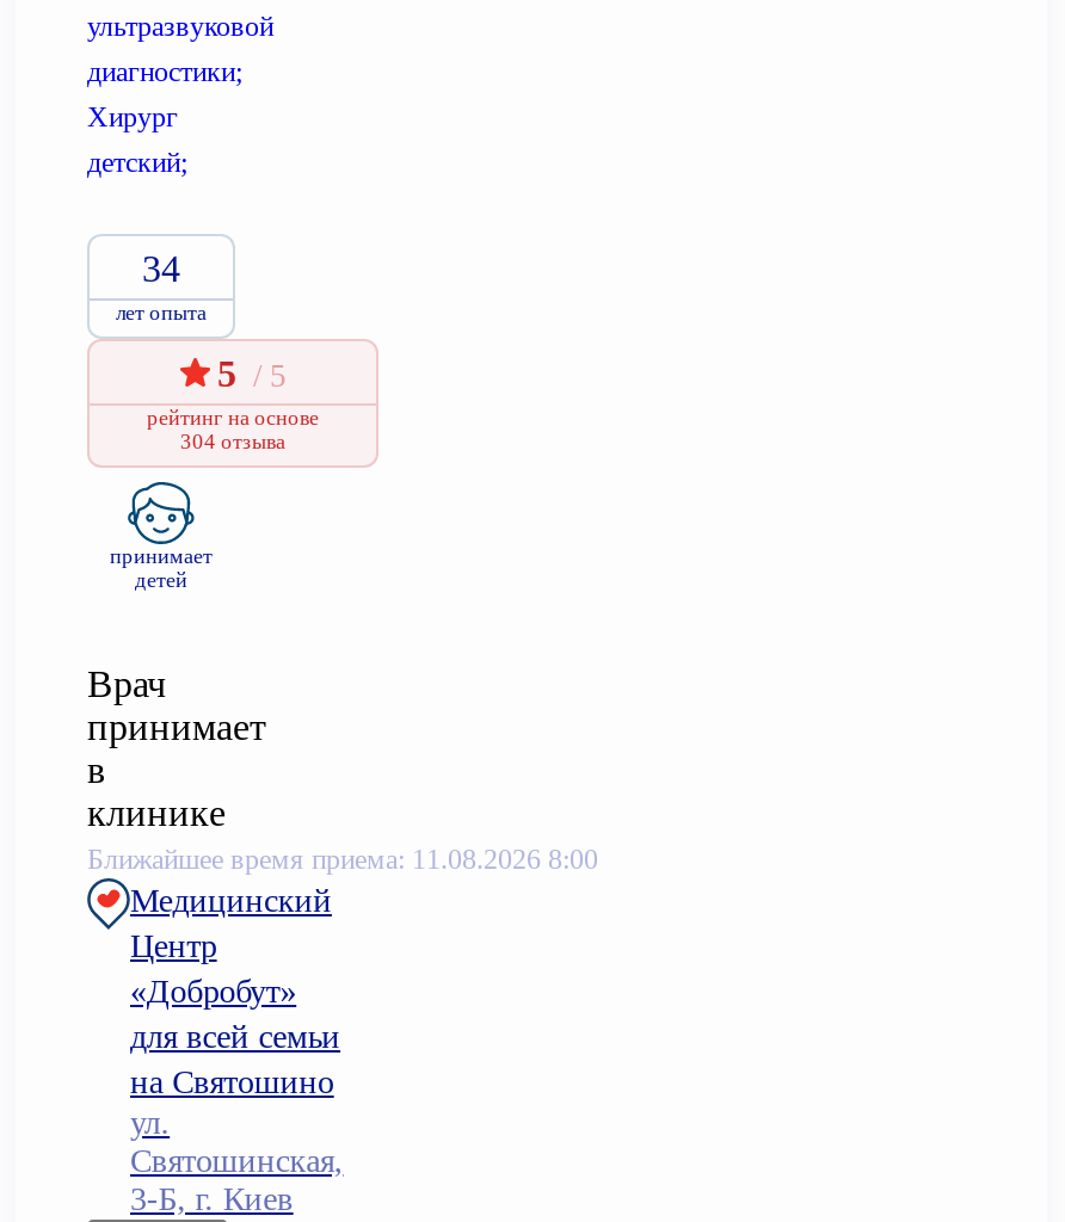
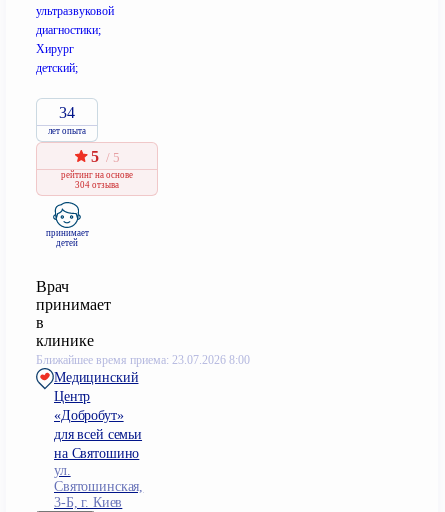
[87,842,598,876] Ближайшее время приема: 11.08.2026 8:00 -> [36,353,250,367] Ближайшее время приема: 23.07.2026 8:00

